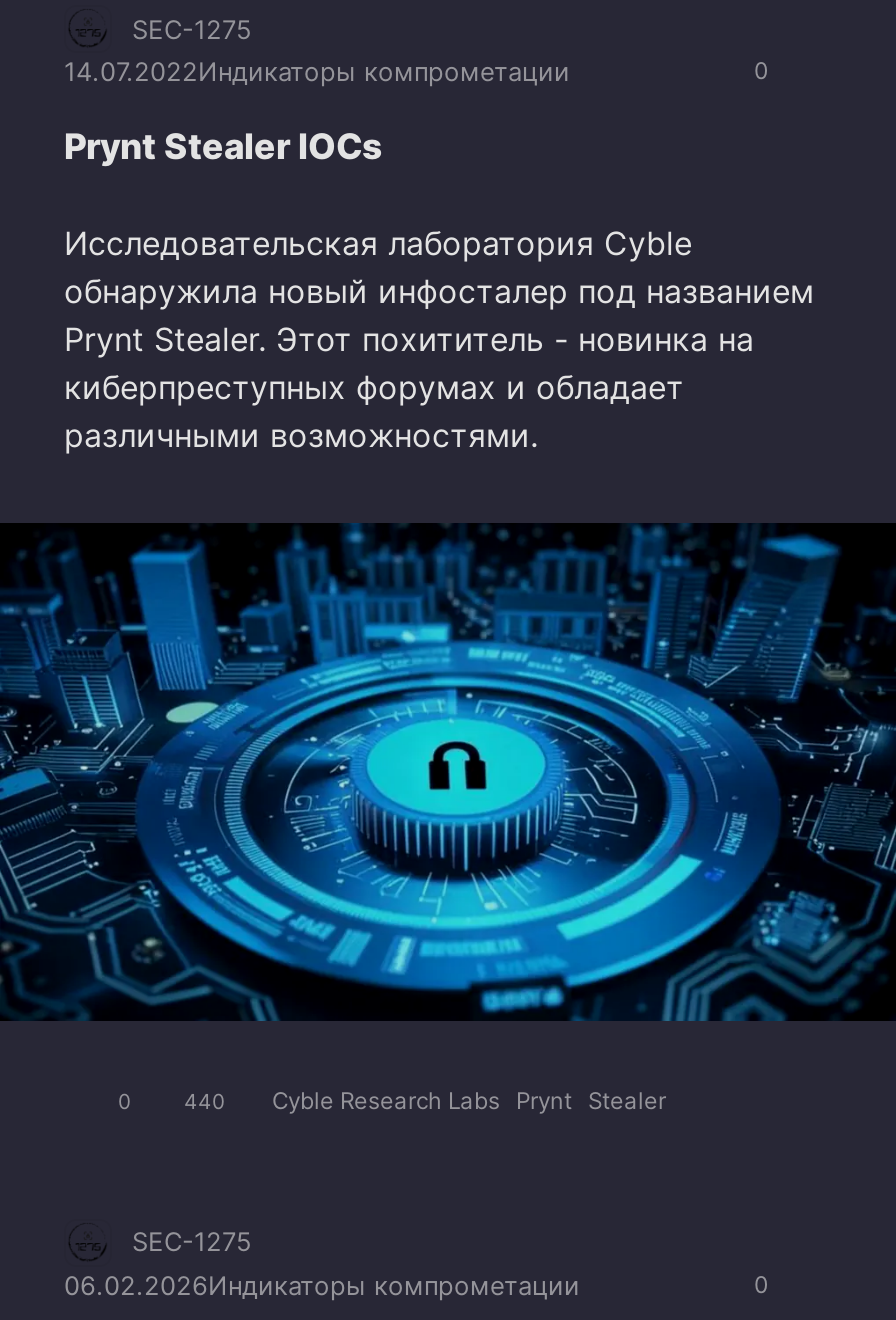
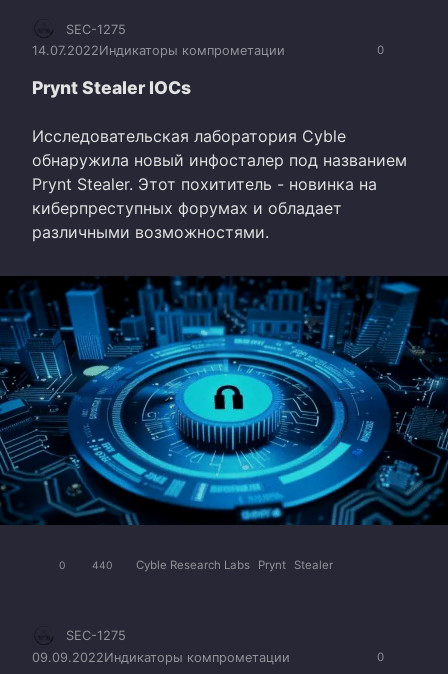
[64,1271,580,1301] 06.02.2026Индикаторы компрометации -> [32,650,290,665] 09.09.2022Индикаторы компрометации

